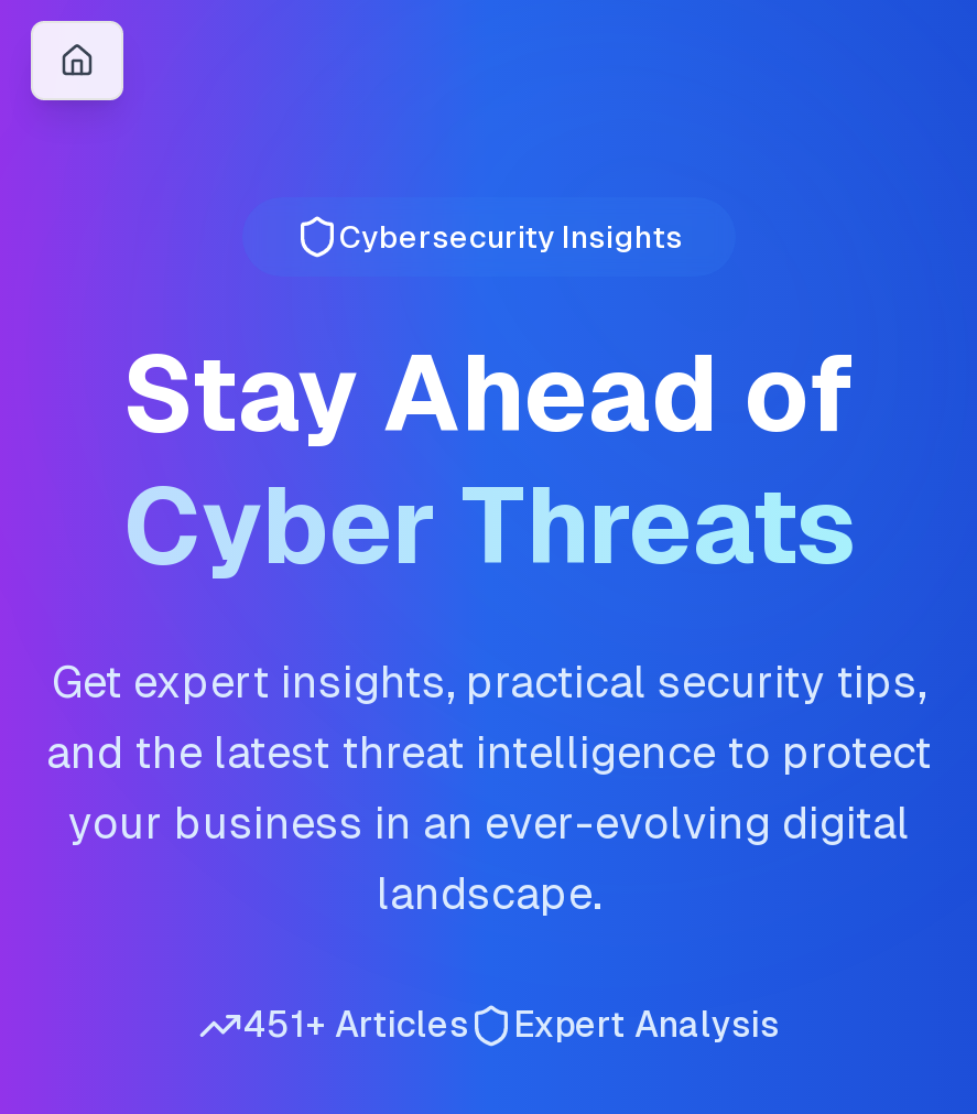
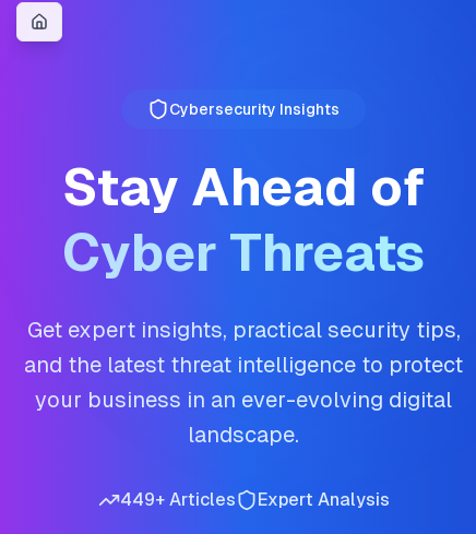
[242,1004,780,1046] 451+ Articles Expert Analysis -> [120,489,389,510] 449+ Articles Expert Analysis

